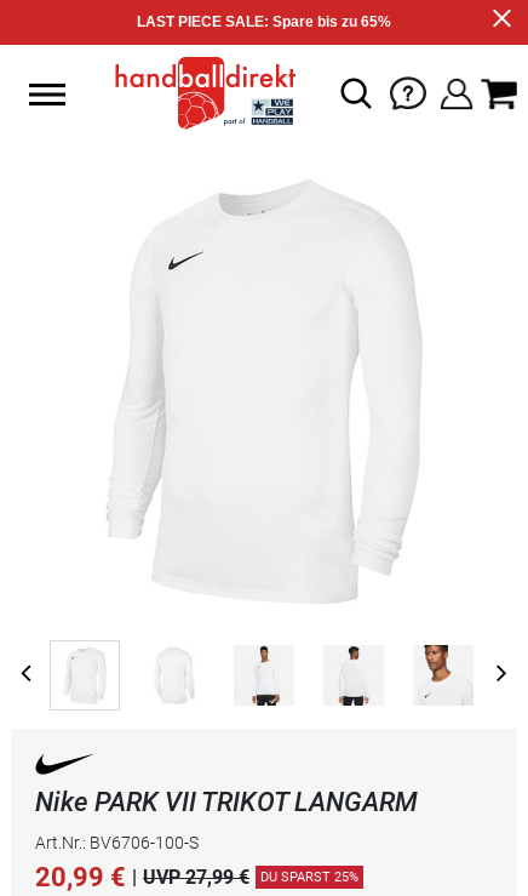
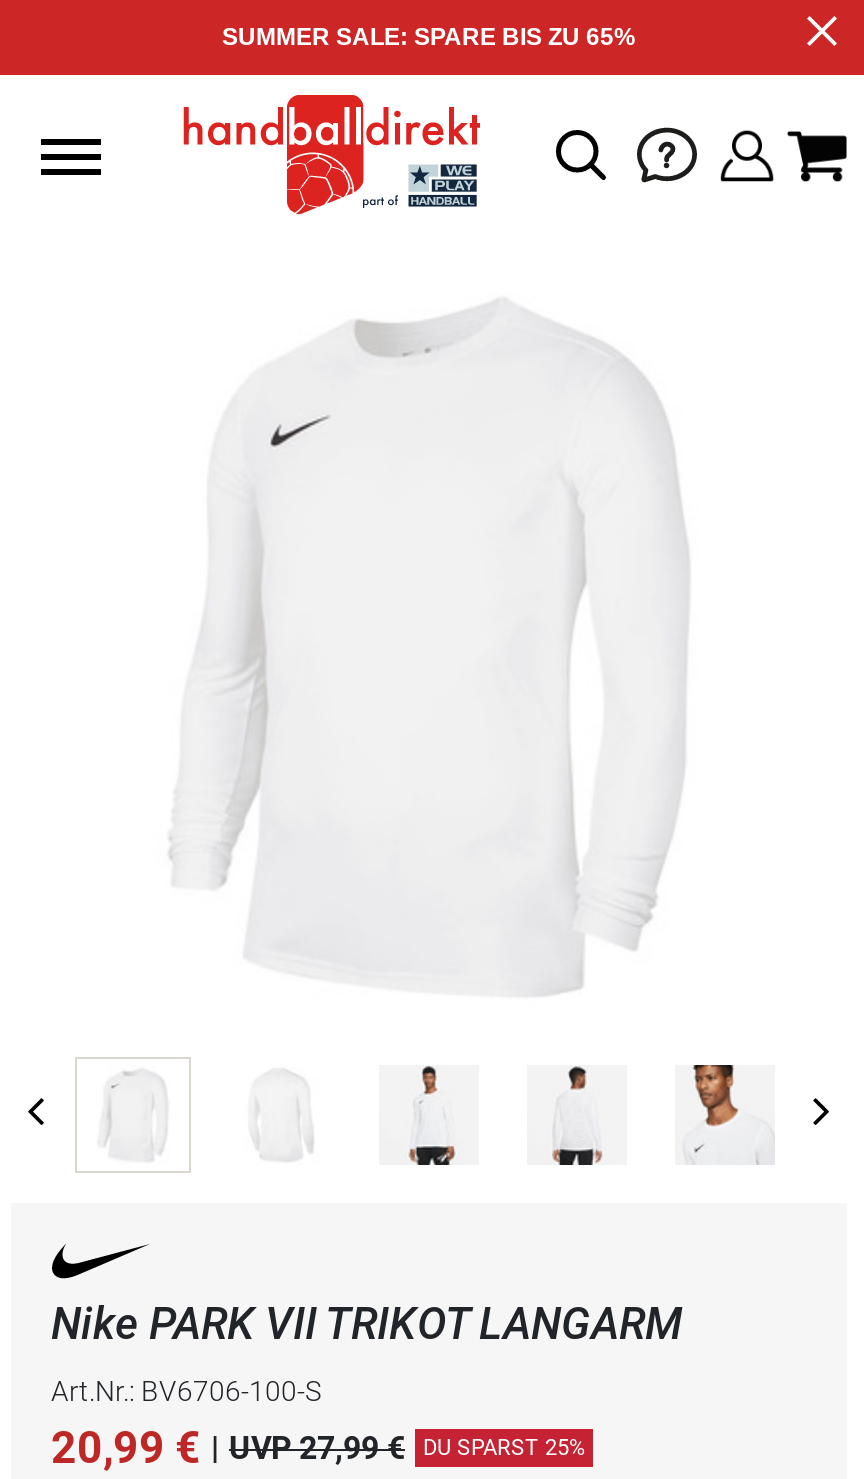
[137,13,391,30] LAST PIECE SALE: Spare bis zu 65% -> [222,23,636,51] SUMMER SALE: SPARE BIS ZU 65%

